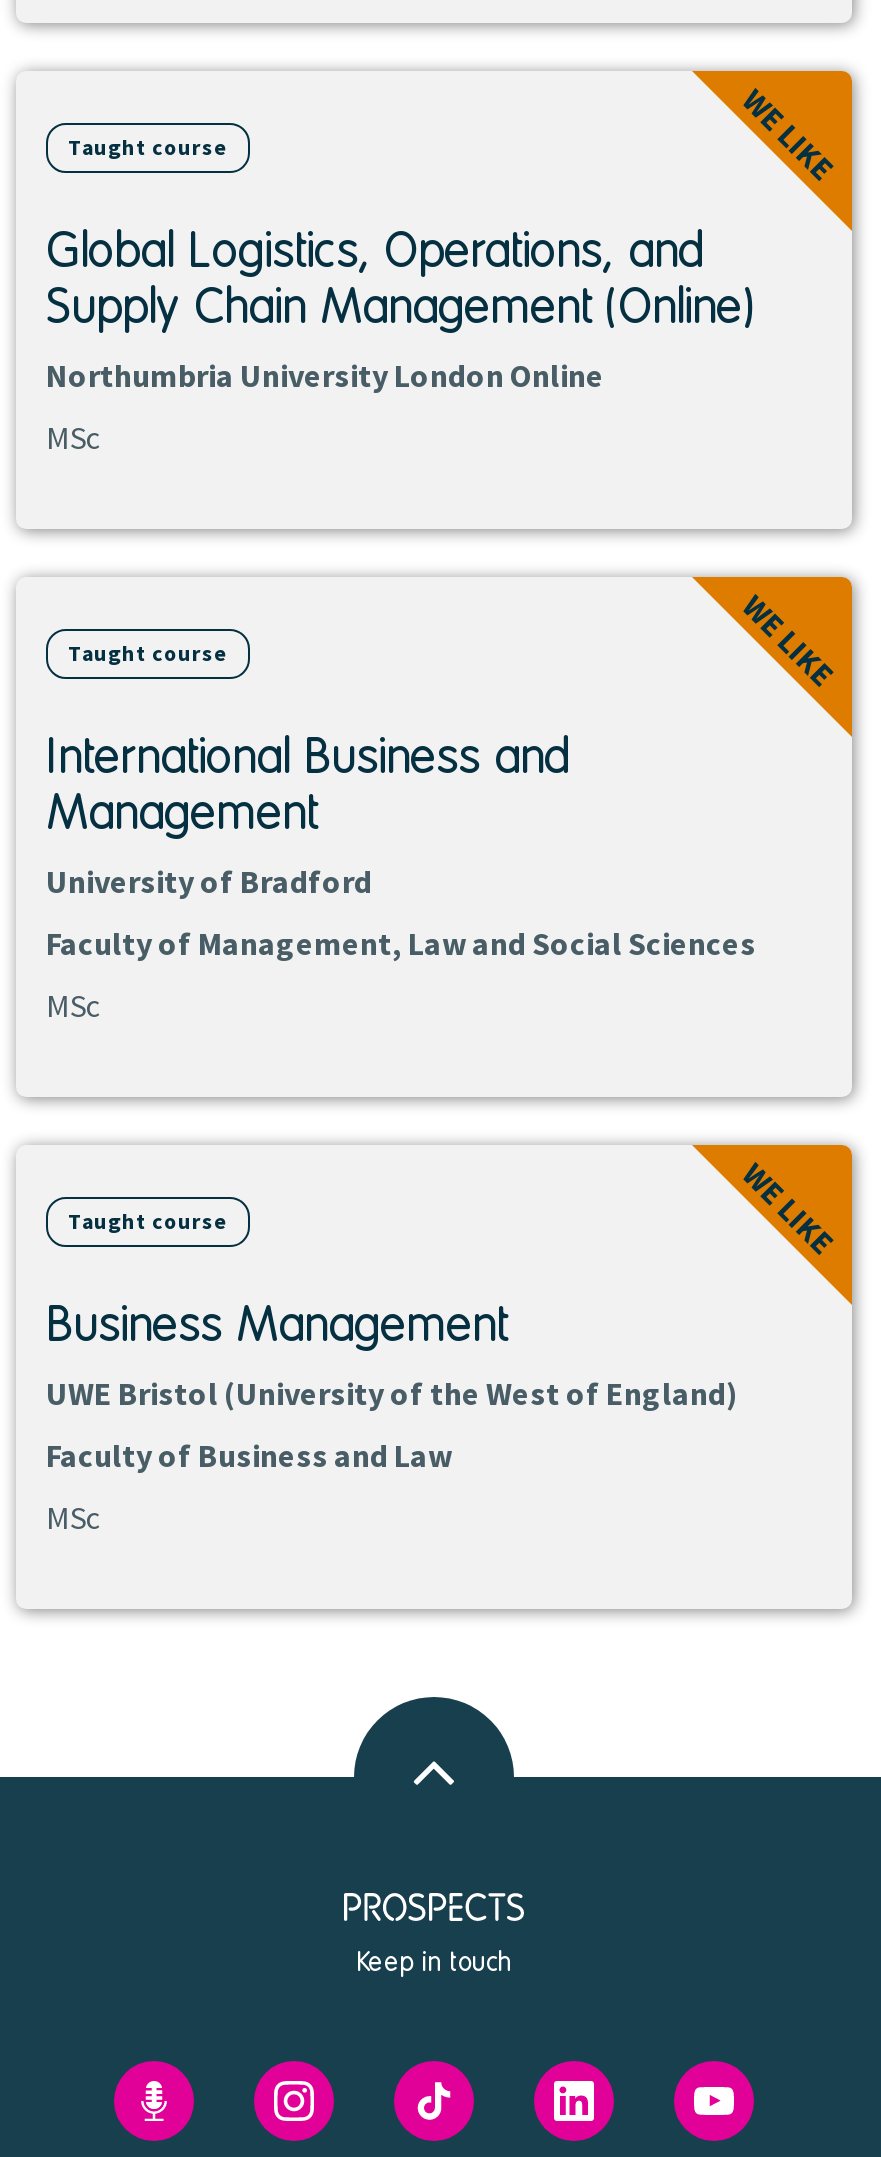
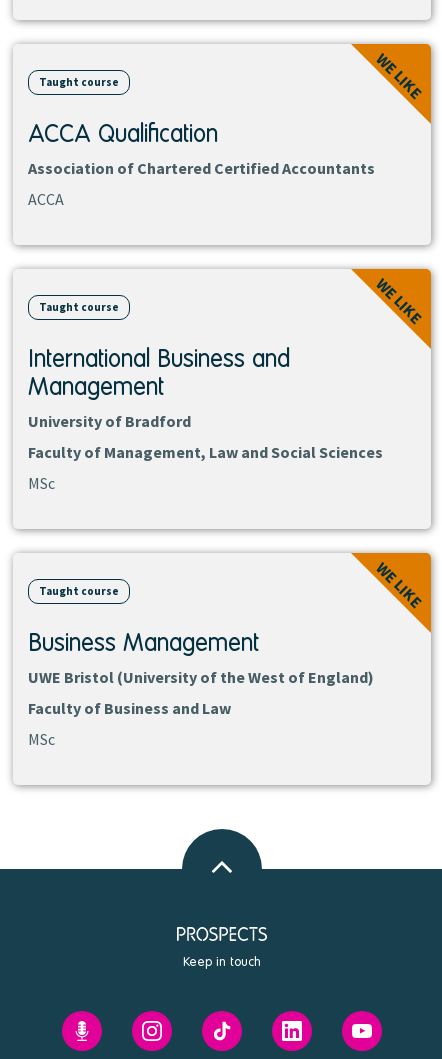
[46,219,754,395] Global Logistics, Operations, and | Supply Chain Management (Online) | Northumbria University London Online -> [28,118,375,178] ACCA Qualification | Association of Chartered Certified Accountants
[46,417,100,457] MSc -> [28,189,64,209] ACCA

